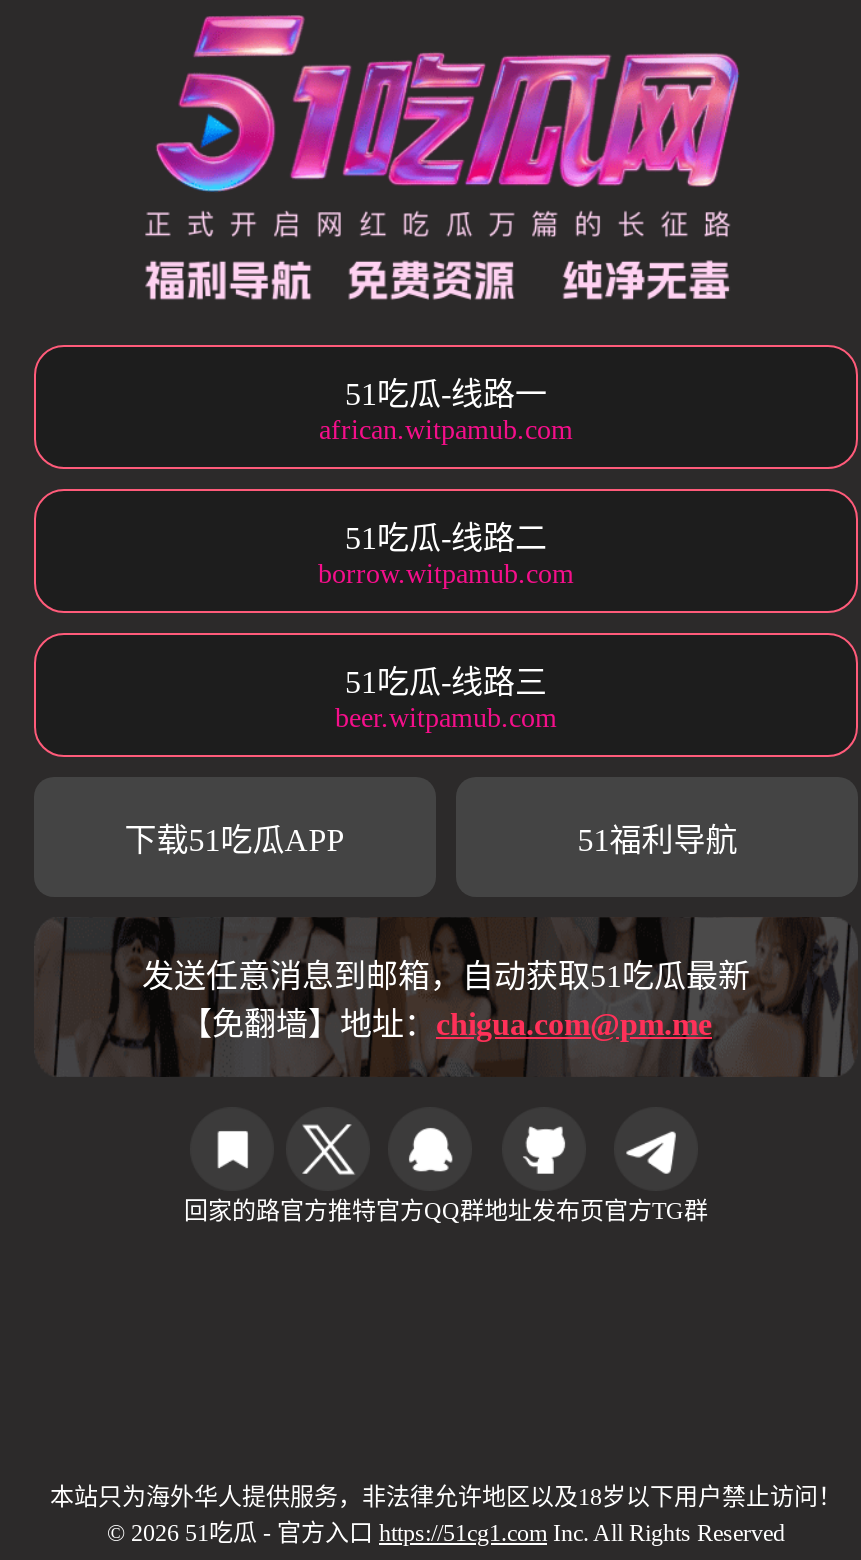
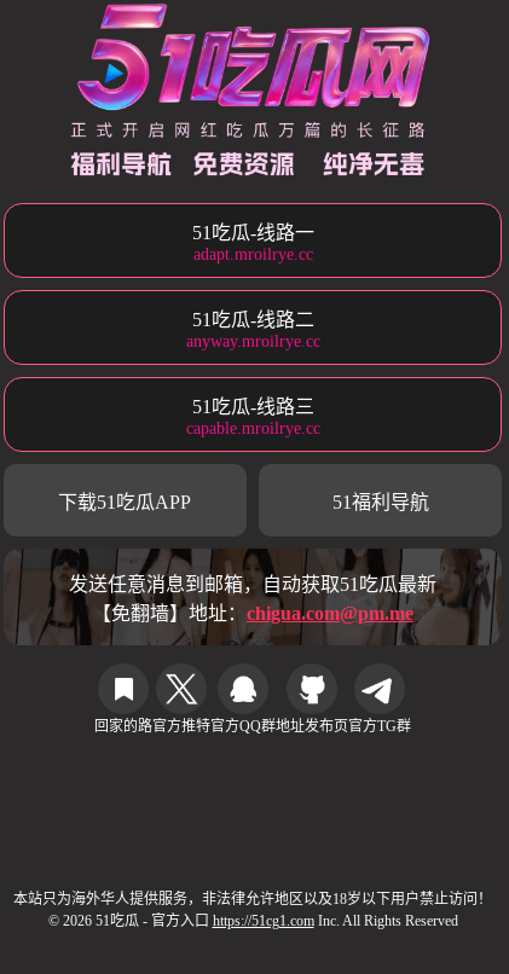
[319,415,573,445] african.witpamub.com -> [193,245,313,264] adapt.mroilrye.cc
[318,559,574,589] borrow.witpamub.com -> [186,332,320,351] anyway.mroilrye.cc
[335,703,557,733] beer.witpamub.com -> [186,419,320,438] capable.mroilrye.cc

